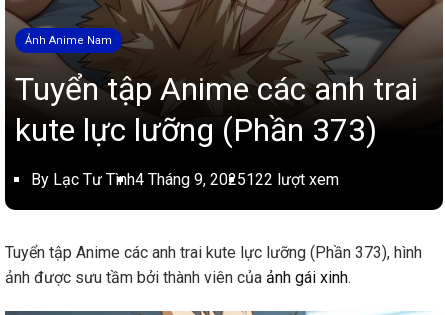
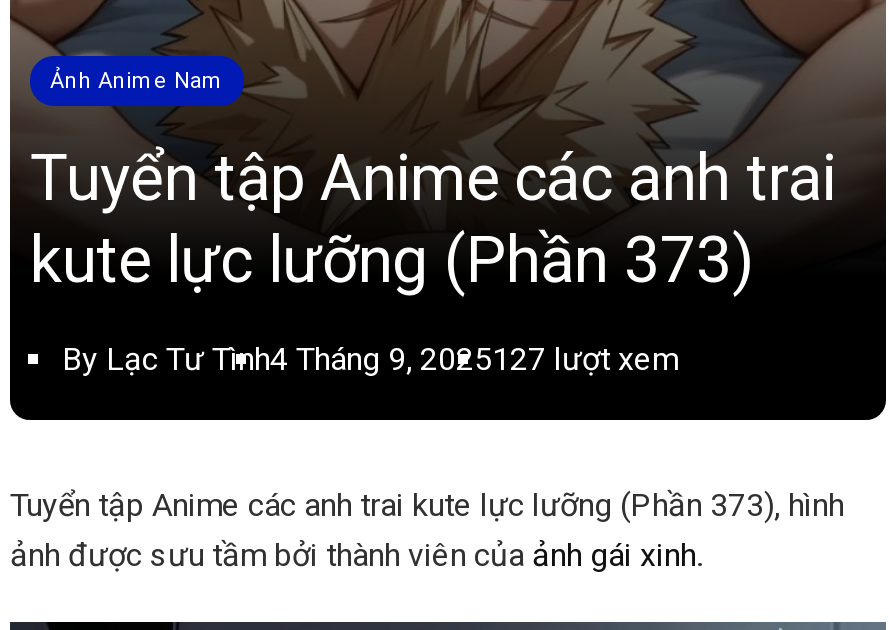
[31,170,339,189] By Lạc Tư Tình4 Tháng 9, 2025122 lượt xem -> [62,341,678,379] By Lạc Tư Tình4 Tháng 9, 2025127 lượt xem

